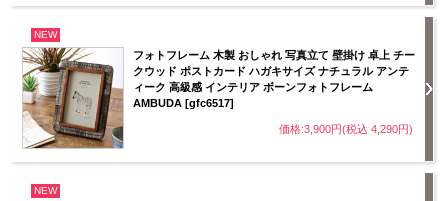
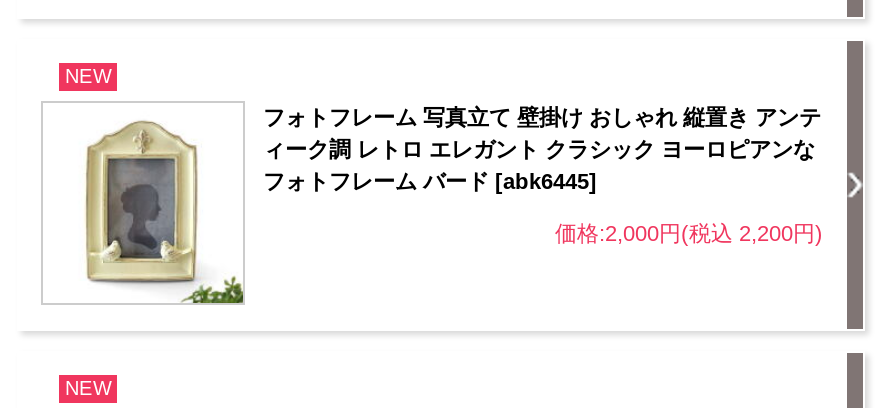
[22,47,415,149] [image] | フォトフレーム 木製 おしゃれ 写真立て 壁掛け 卓上 チー | クウッド ポストカード ハガキサイズ ナチュラル アンテ | ィーク 高級感 インテリア ボーンフォトフレーム | AMBUDA [gfc6517] -> [43,103,821,305] [image] | フォトフレーム 写真立て 壁掛け おしゃれ 縦置き アンテ | ィーク調 レトロ エレガント クラシック ヨーロピアンな | フォトフレーム バード [abk6445]
[279,123,413,135] 価格:3,900円(税込 4,290円) -> [555,221,823,245] 価格:2,000円(税込 2,200円)

